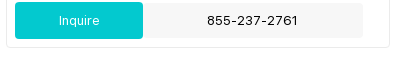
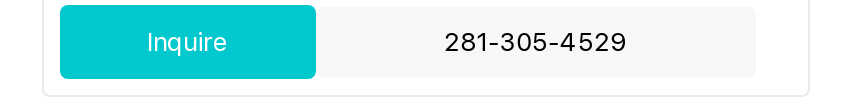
[207,13,298,28] 855-237-2761 -> [444,27,628,57] 281-305-4529

